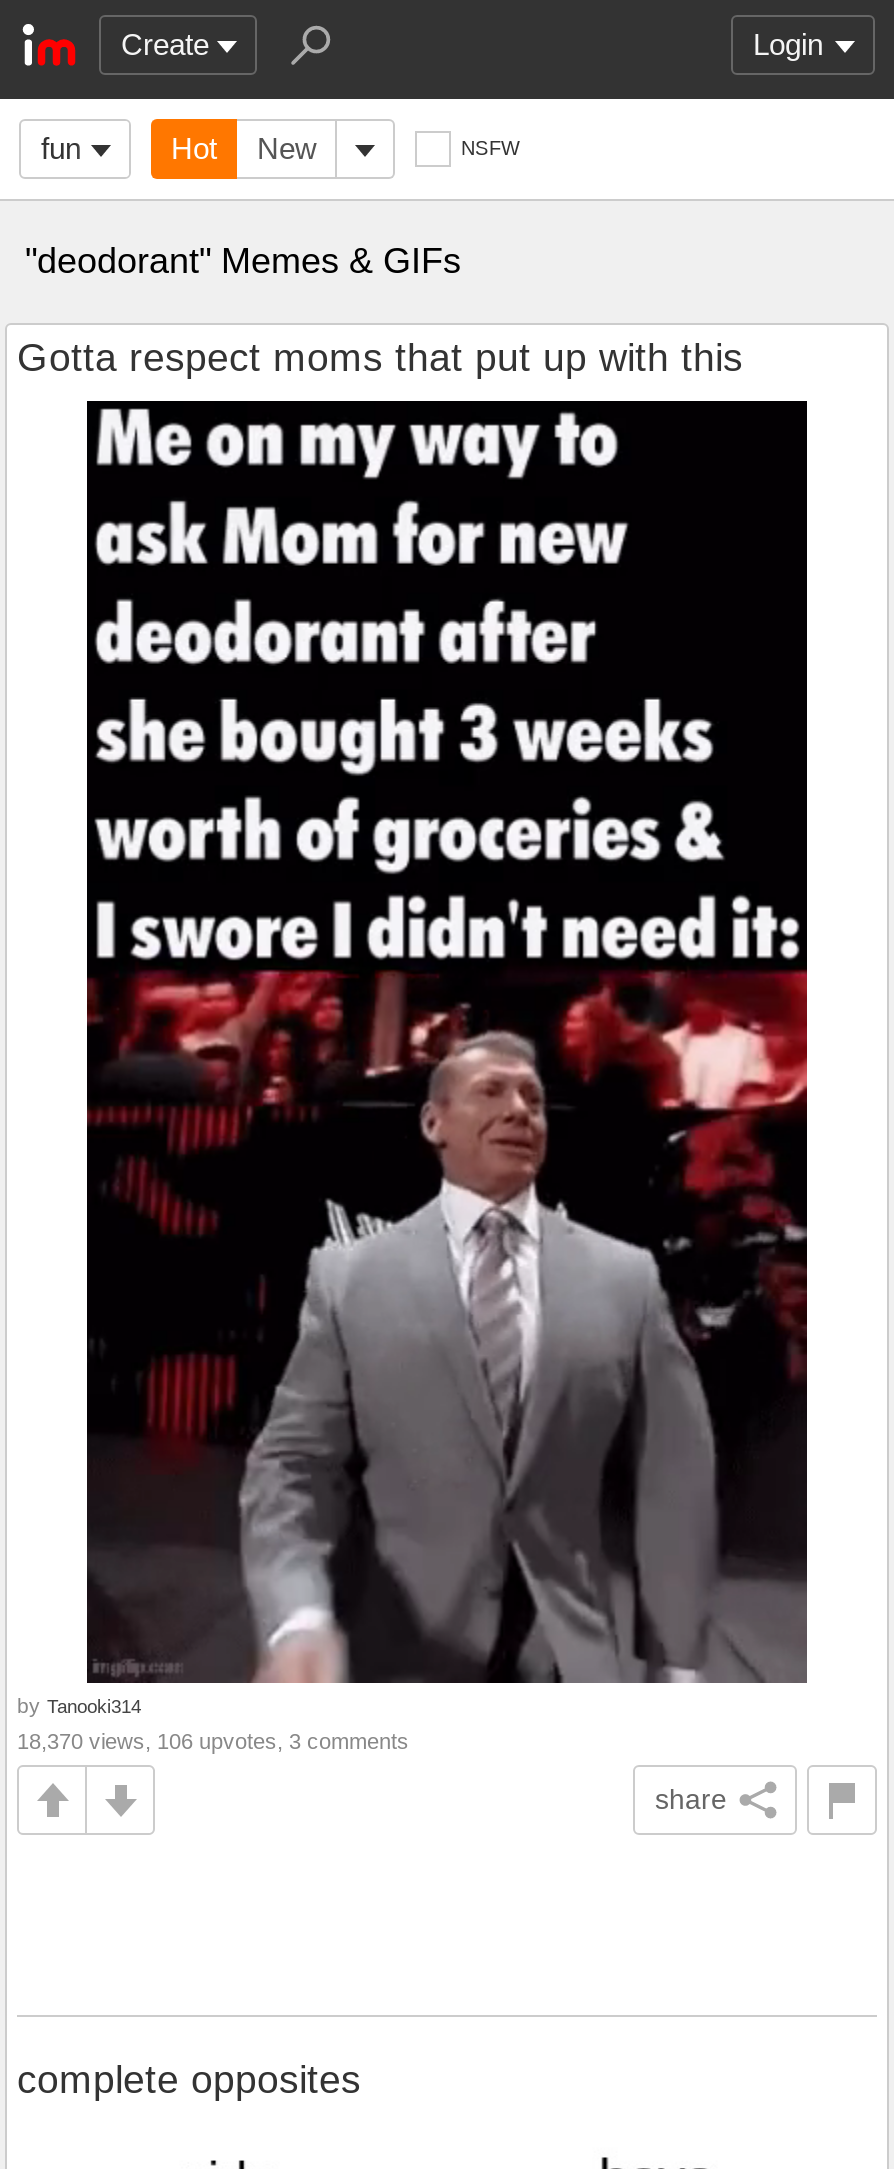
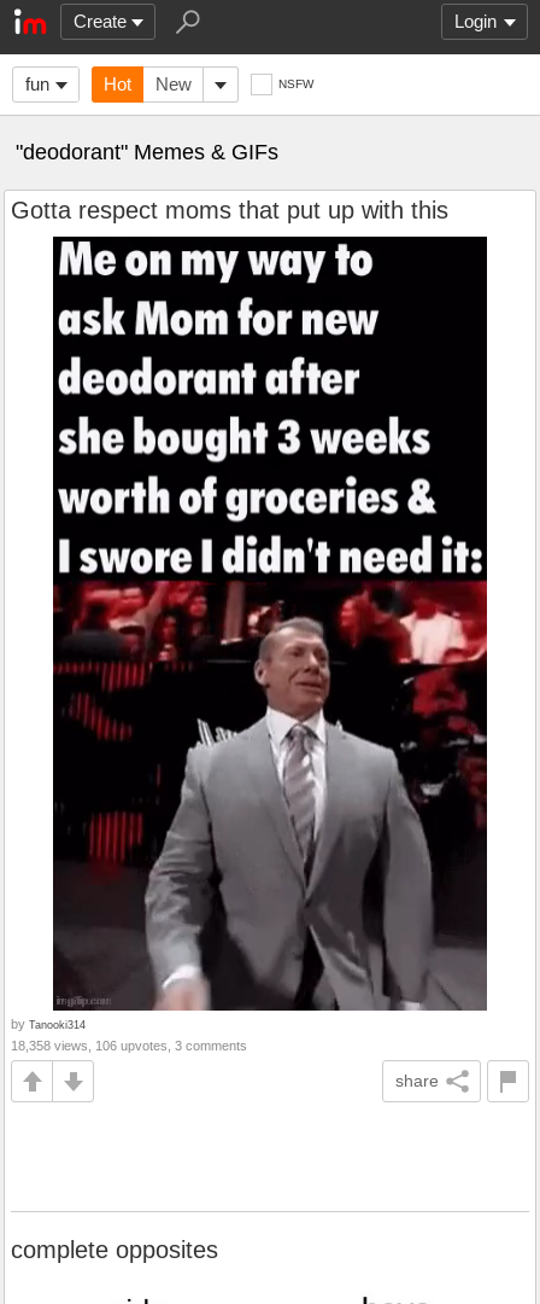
[17,1729,409,1753] 18,370 views, 106 upvotes, 3 comments -> [11,1038,247,1053] 18,358 views, 106 upvotes, 3 comments

